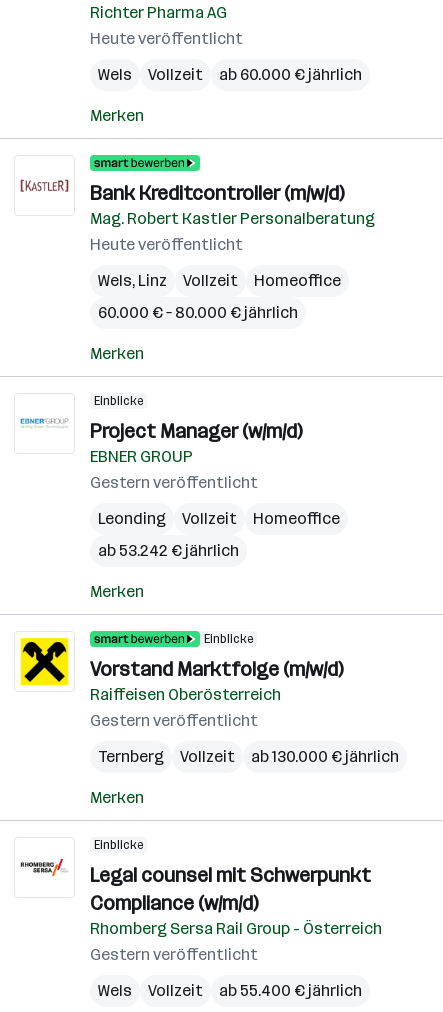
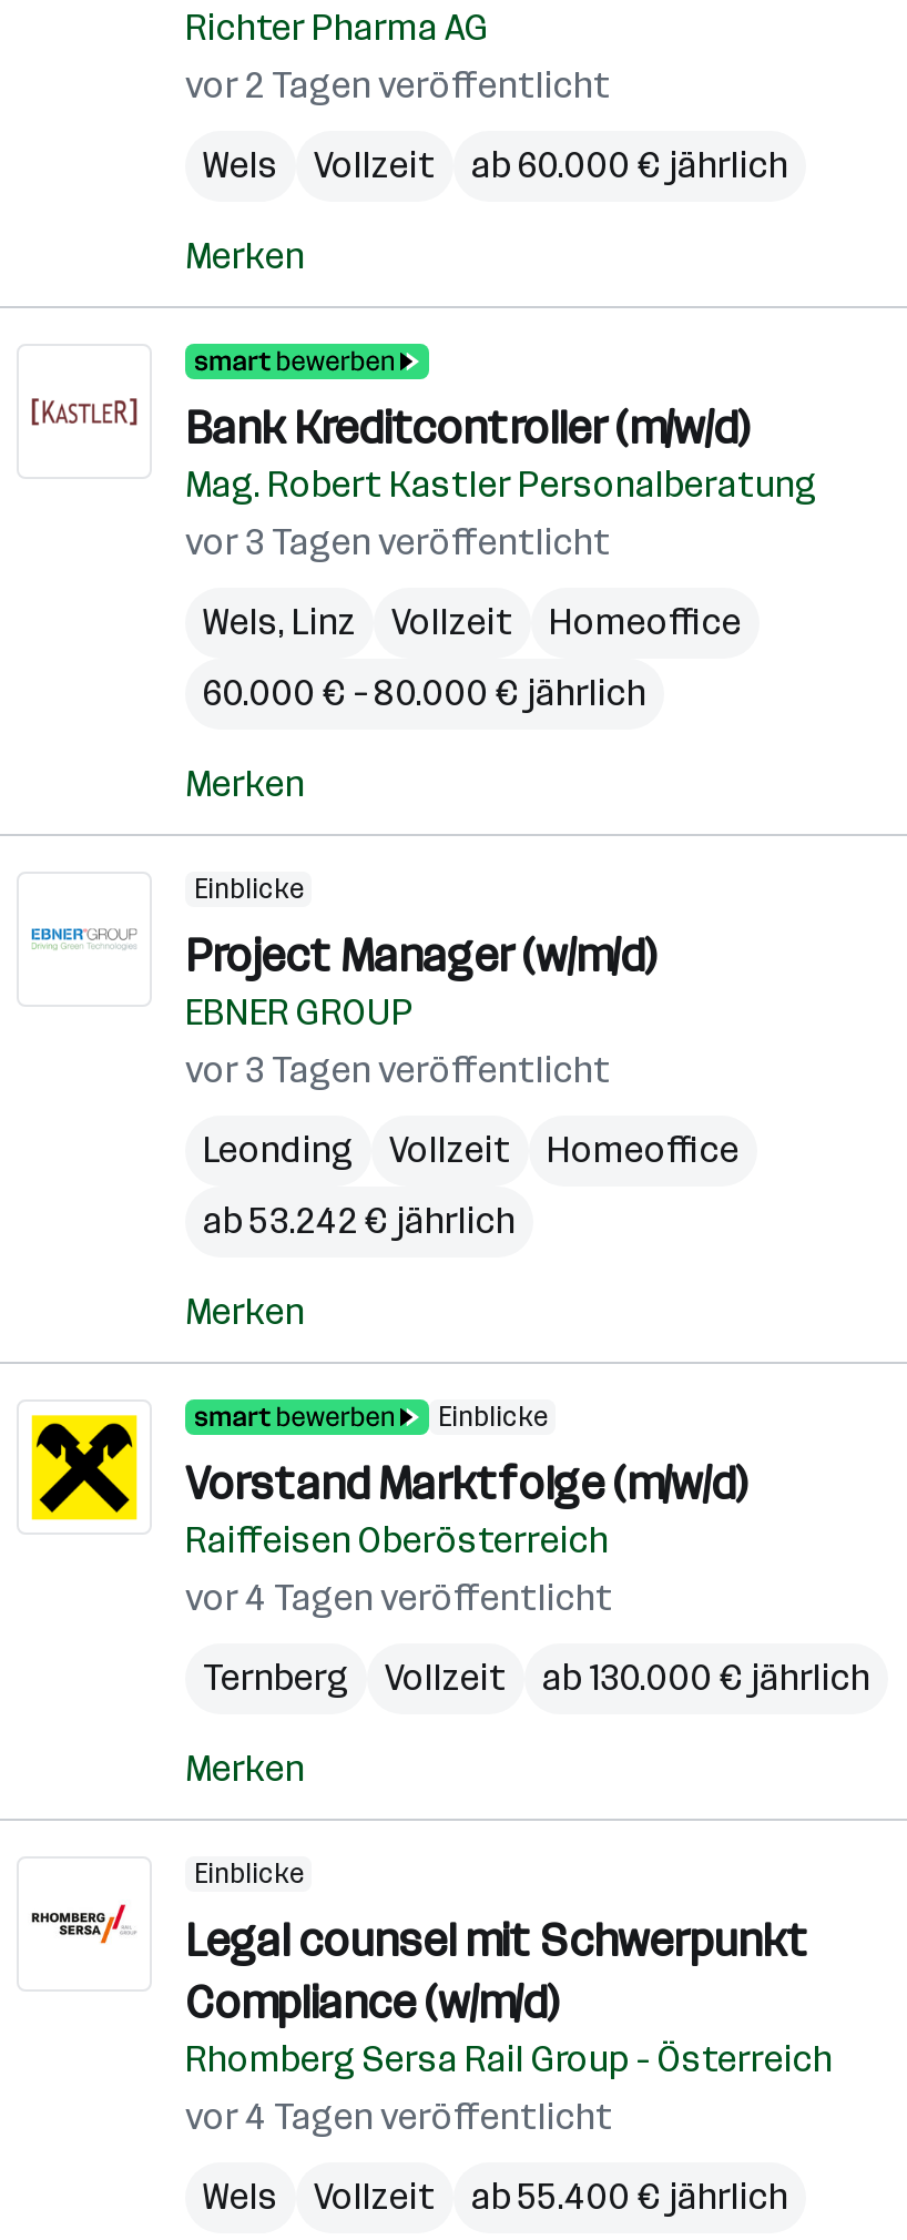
[90,29,243,48] Heute veröffentlicht -> [185,64,611,106] vor 2 Tagen veröffentlicht
[90,235,243,254] Heute veröffentlicht -> [185,521,611,563] vor 3 Tagen veröffentlicht
[90,473,258,492] Gestern veröffentlicht -> [185,1049,611,1091] vor 3 Tagen veröffentlicht
[90,711,258,730] Gestern veröffentlicht -> [185,1577,613,1619] vor 4 Tagen veröffentlicht
[90,945,258,964] Gestern veröffentlicht -> [185,2096,613,2138] vor 4 Tagen veröffentlicht

